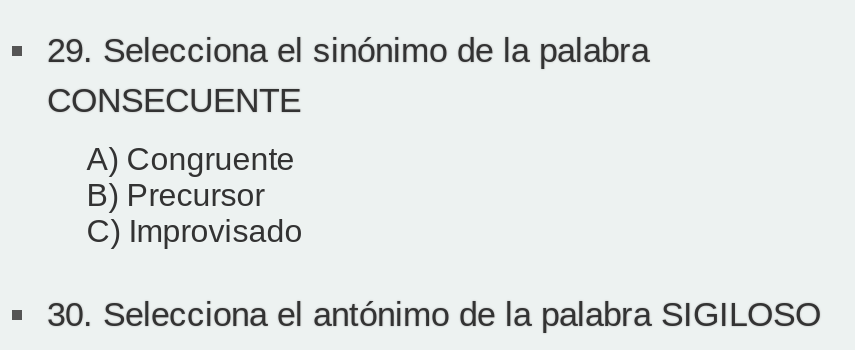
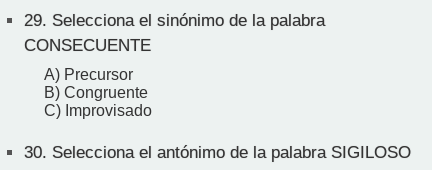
[87,142,295,176] A) Congruente -> [44,66,133,83] A) Precursor
[87,178,265,212] B) Precursor -> [44,84,148,101] B) Congruente

